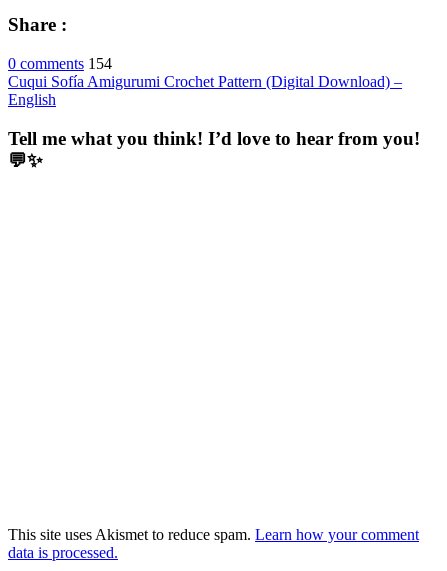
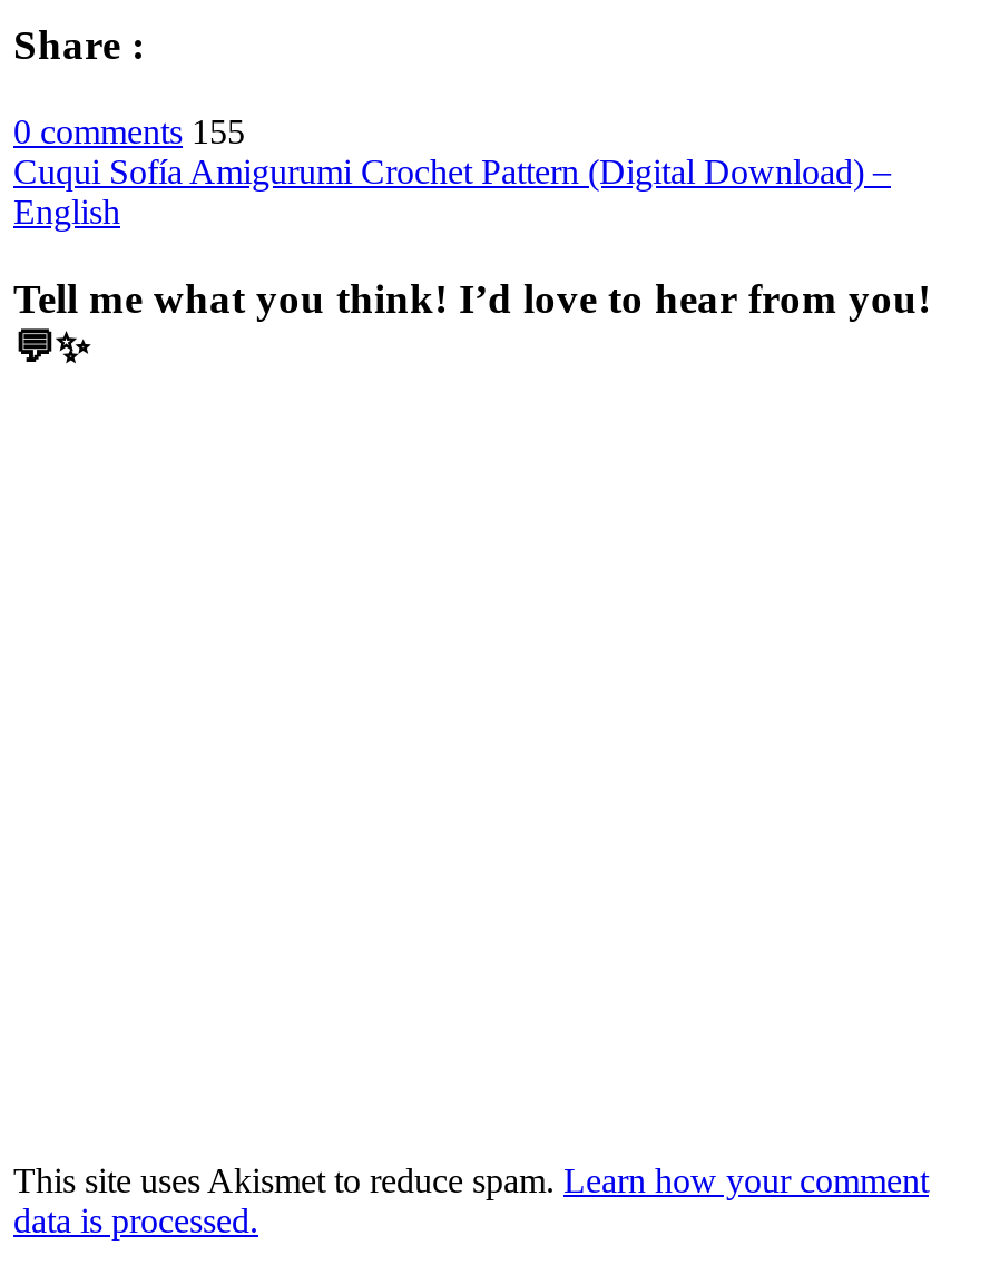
[8,55,112,72] 0 comments 154 -> [13,113,245,151] 0 comments 155

